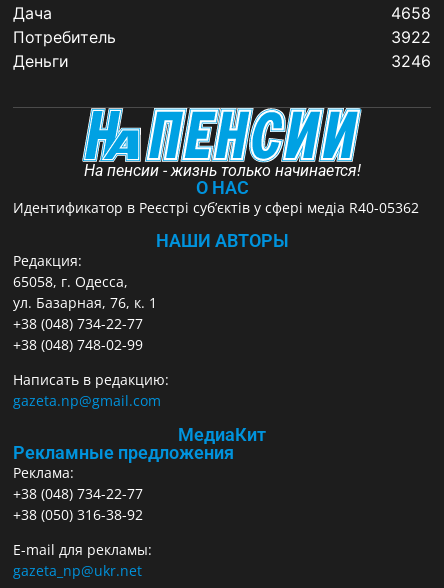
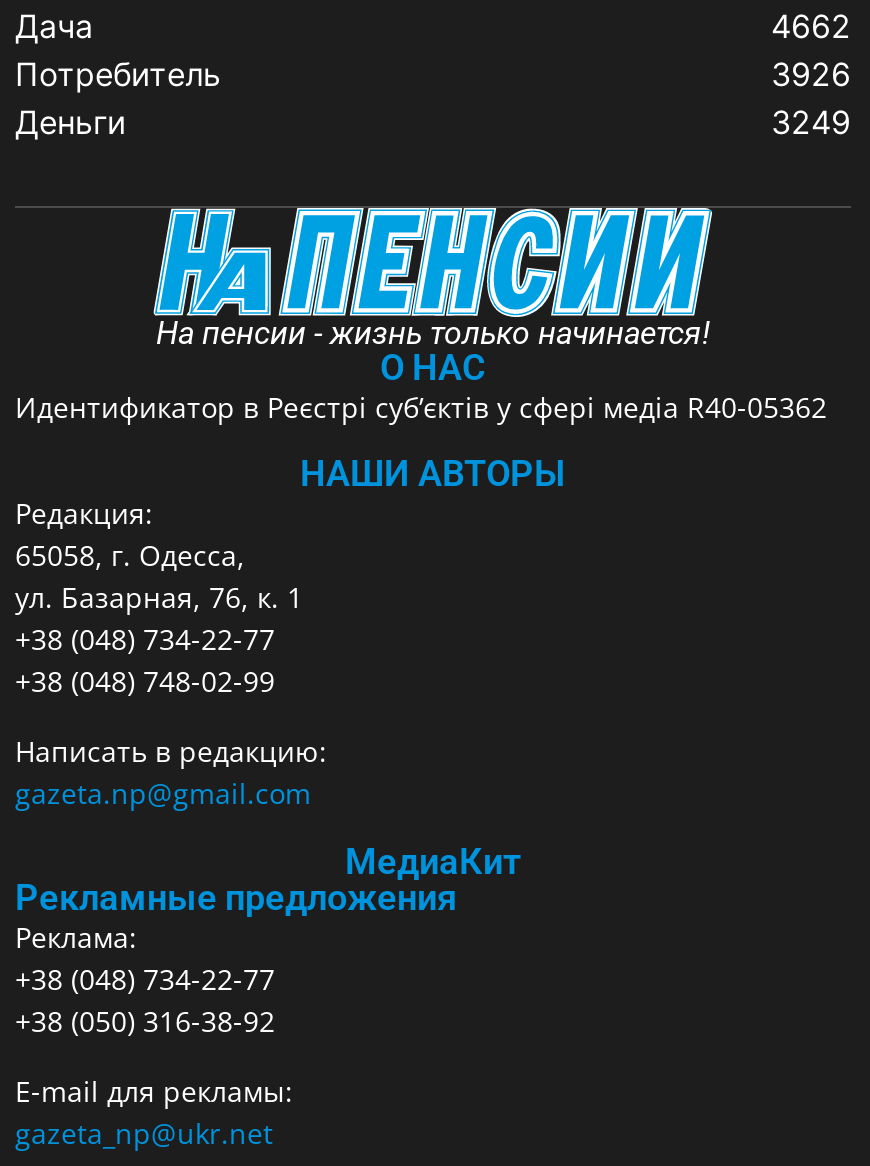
[391,3,431,23] 4658 -> [771,6,851,46] 4662
[391,27,431,47] 3922 -> [771,54,851,94] 3926
[391,51,431,71] 3246 -> [771,102,851,142] 3249

